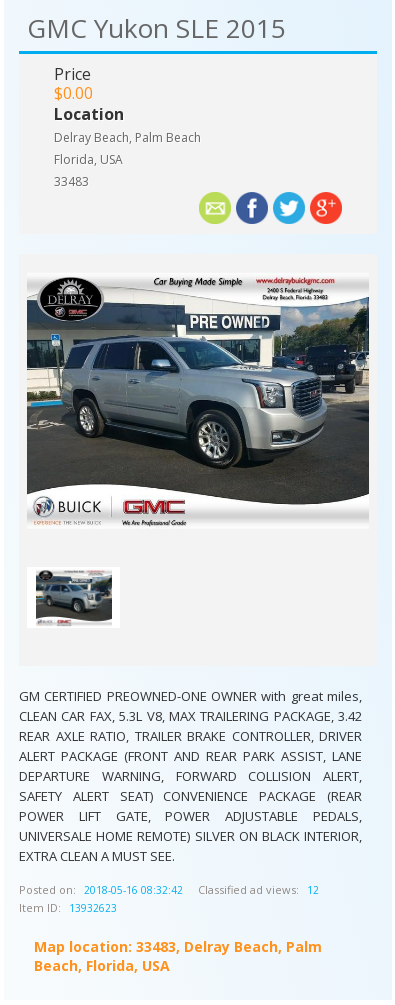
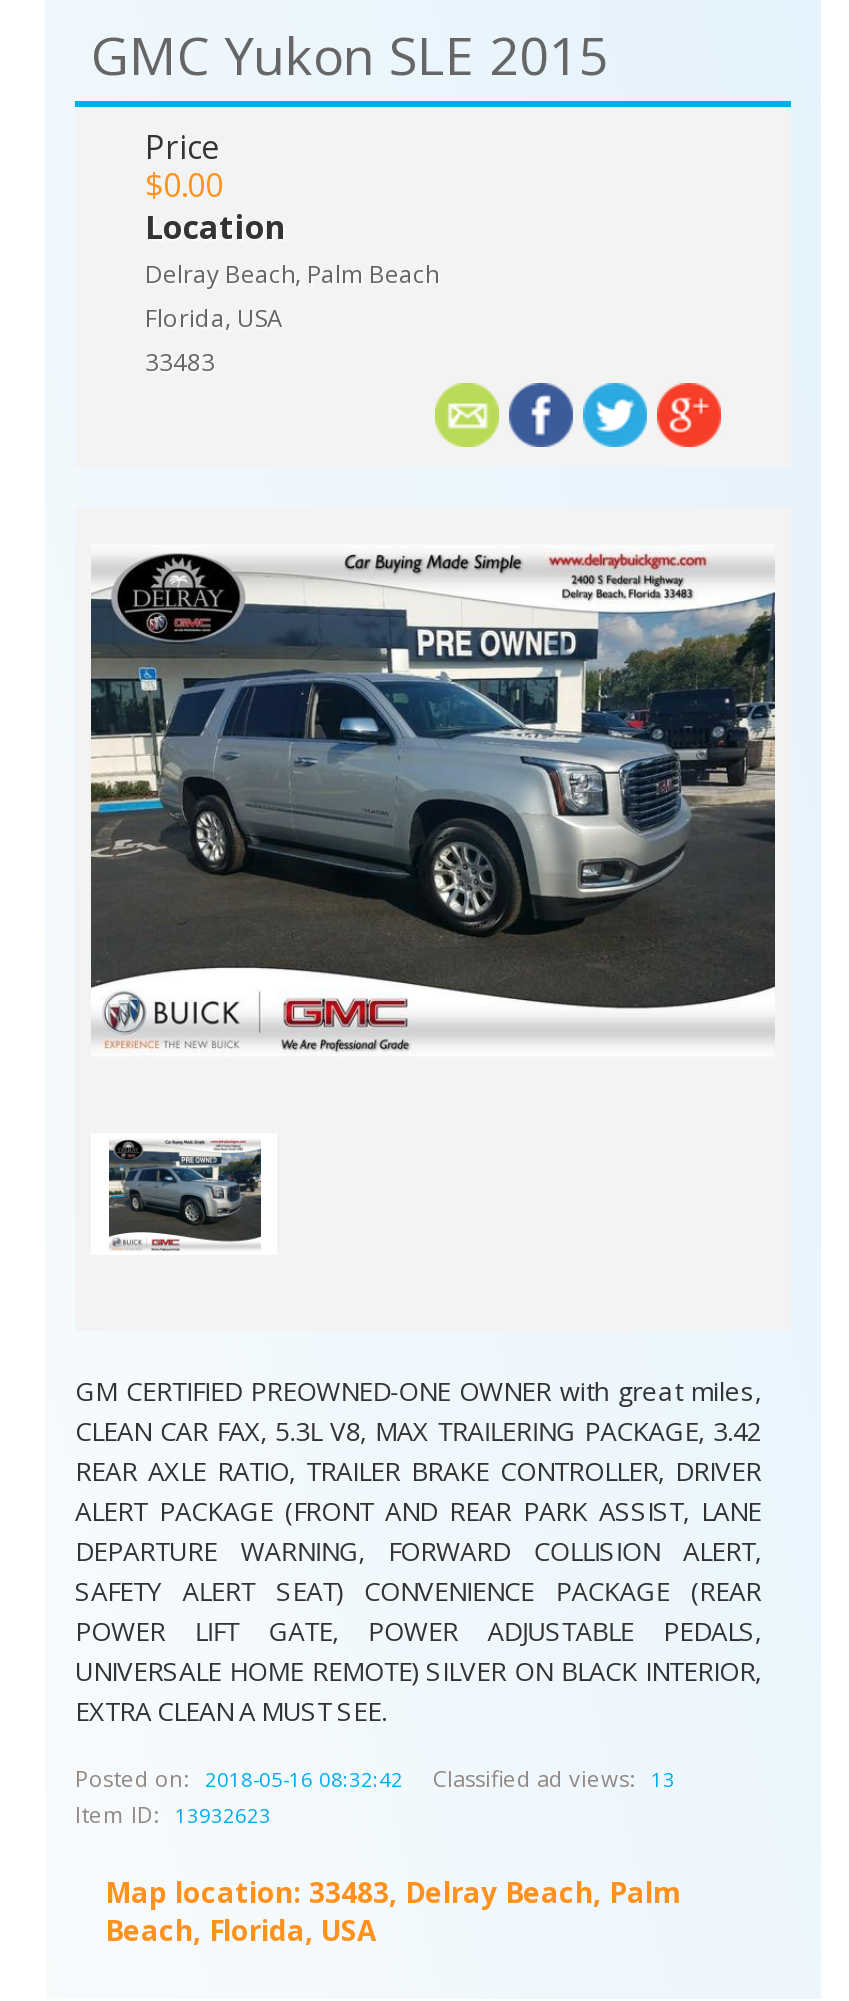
[198,882,319,897] Classified ad views: 12 -> [433,1763,675,1793] Classified ad views: 13

